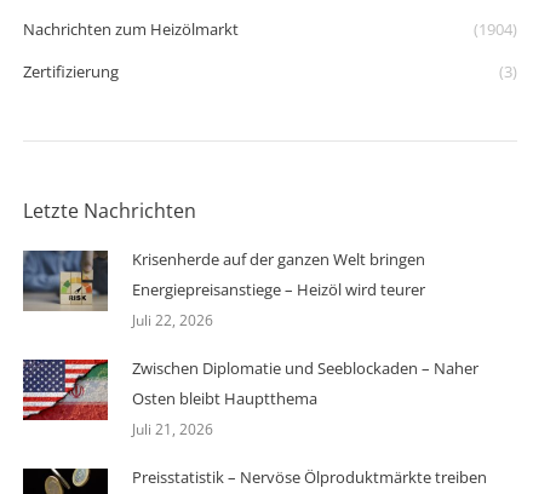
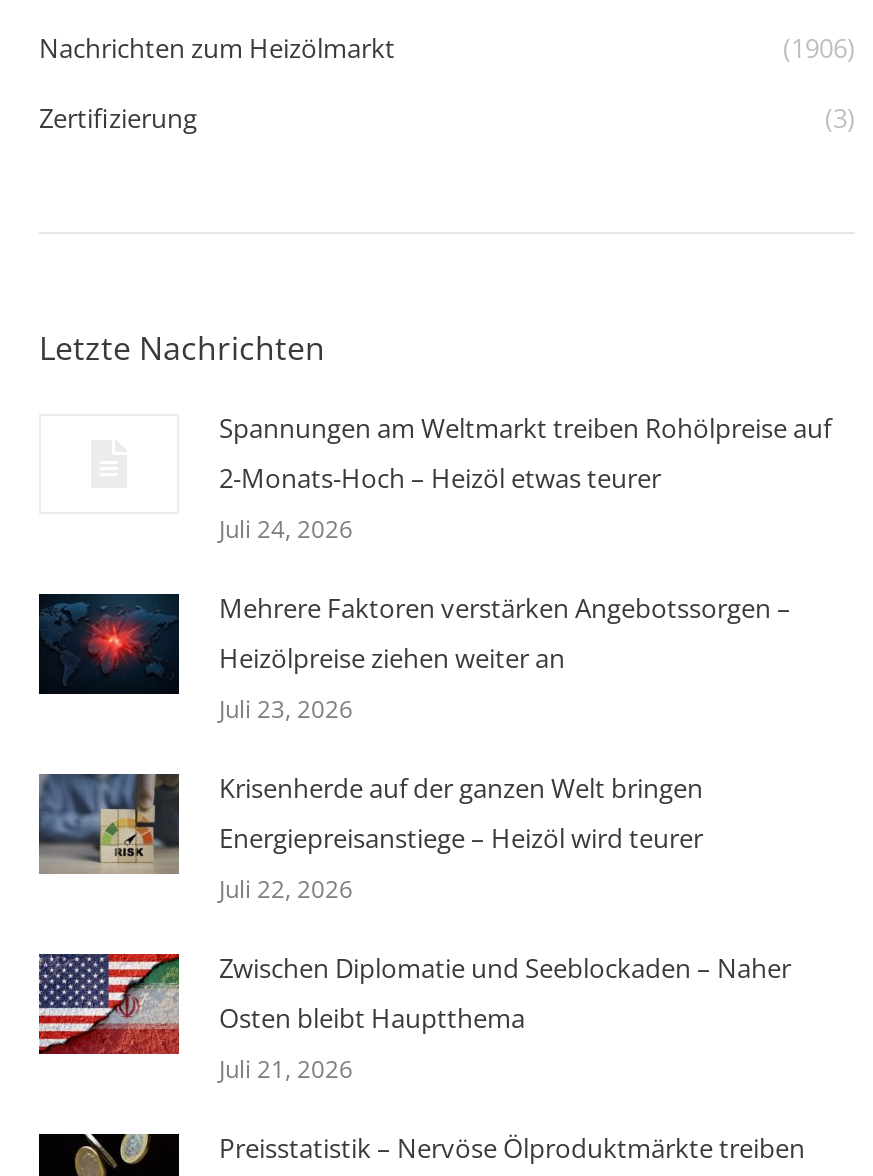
[474,18,517,40] (1904) -> [783,30,855,66] (1906)
none -> [37,410,831,726] [image] | Spannungen am Weltmarkt treiben Rohölpreise auf | 2-Monats-Hoch – Heizöl etwas teurer | Juli 24, 2026 | Mehrere Faktoren verstärken Angebotssorgen – | Heizölpreise ziehen weiter an | Juli 23, 2026

